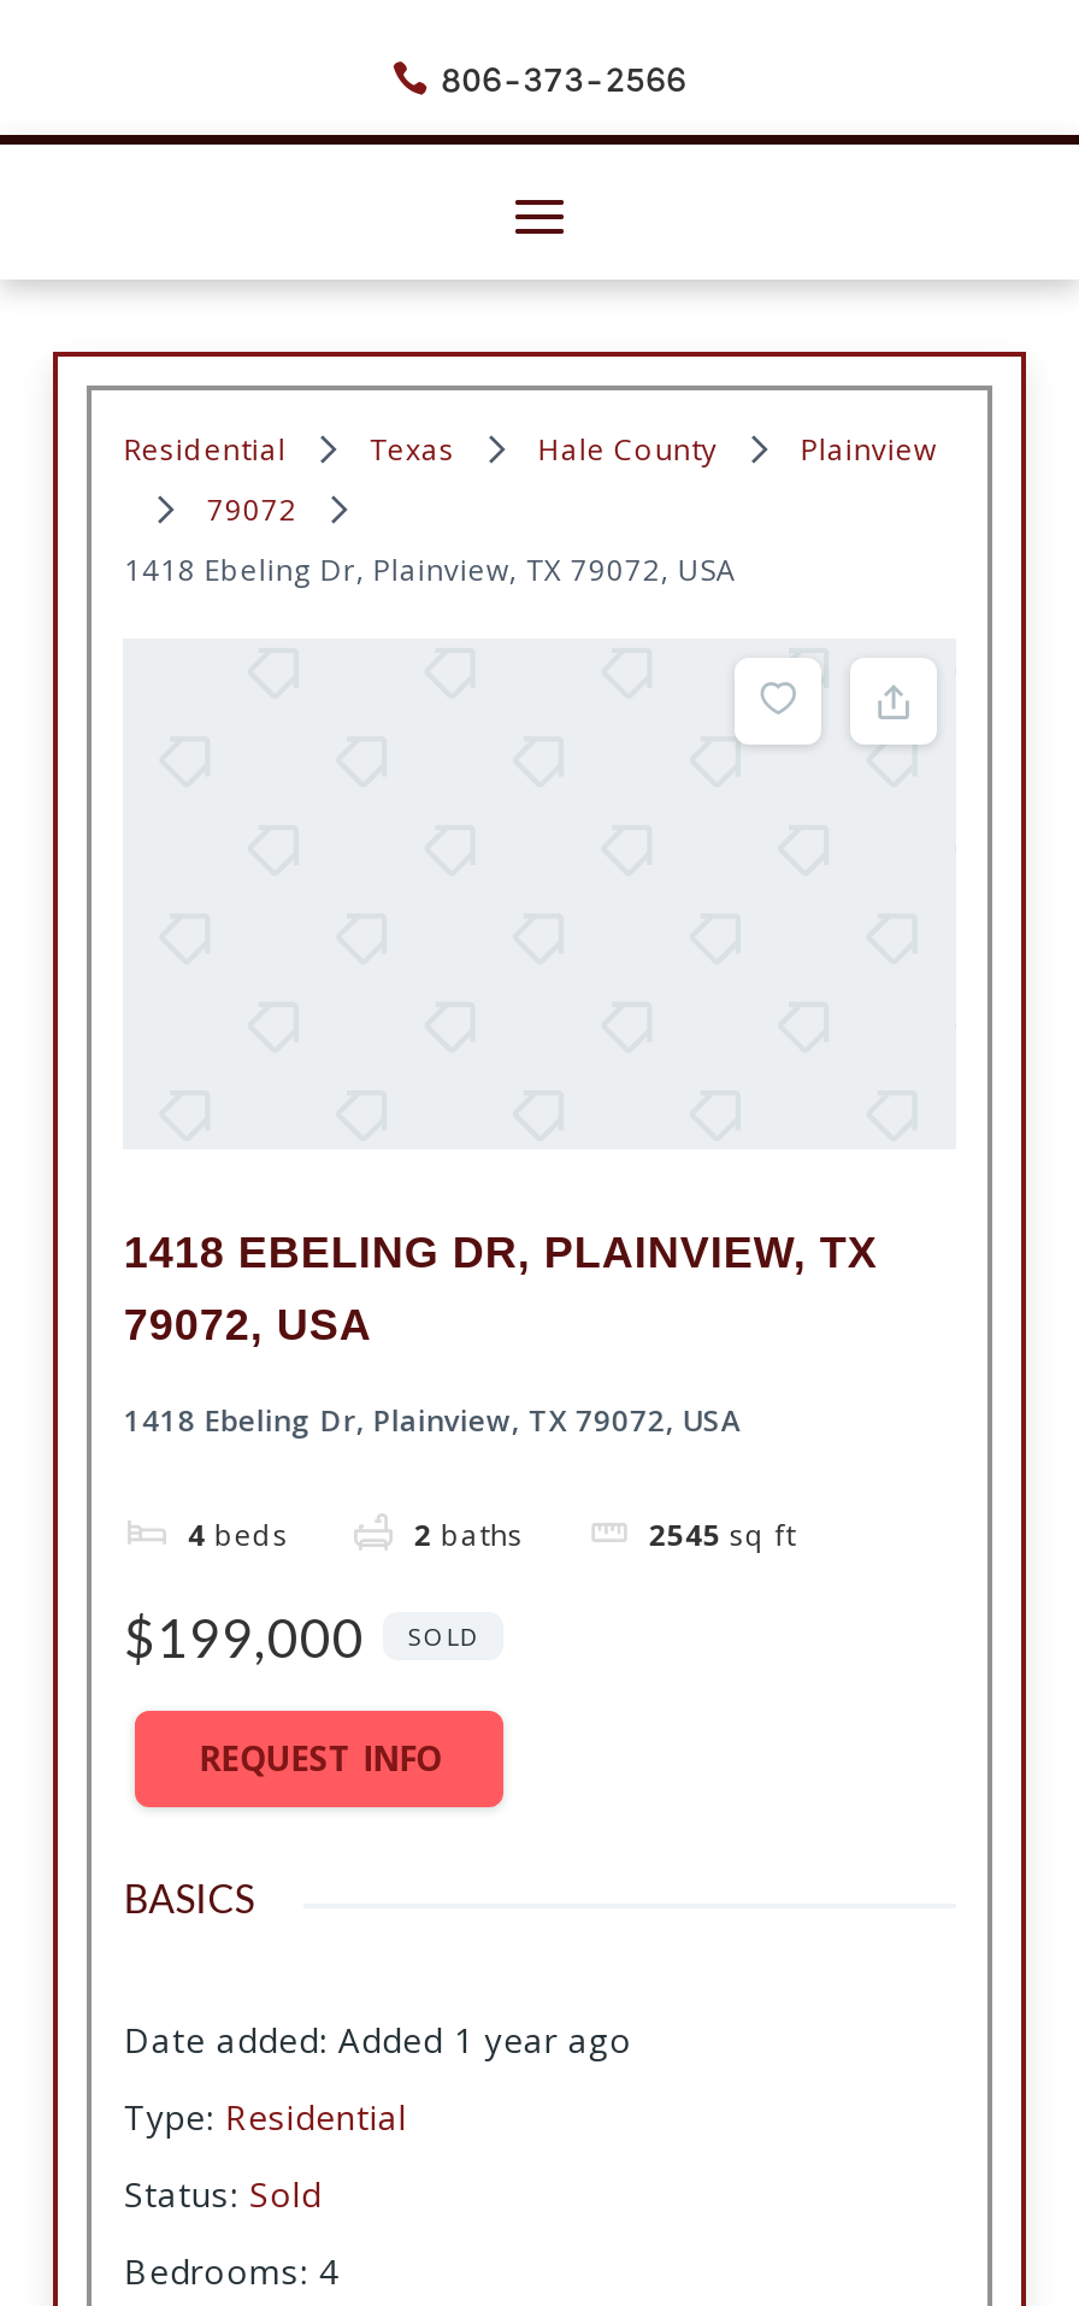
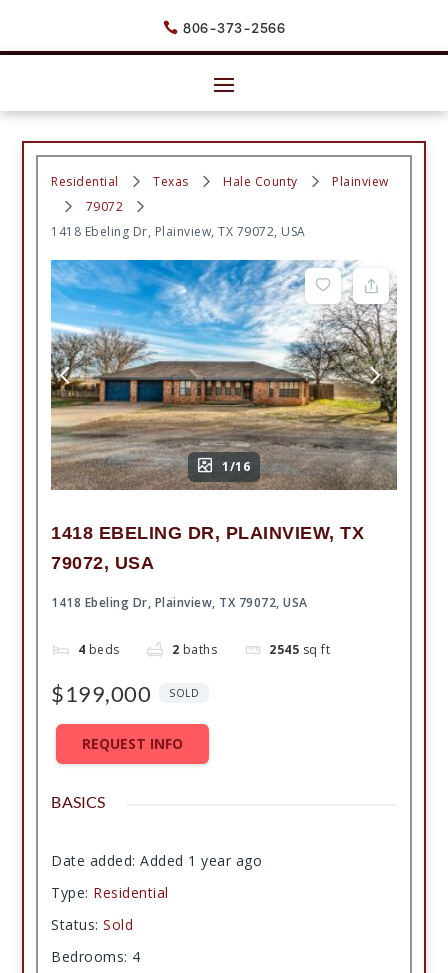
none -> [50,259,398,491] [image] | 1/16

